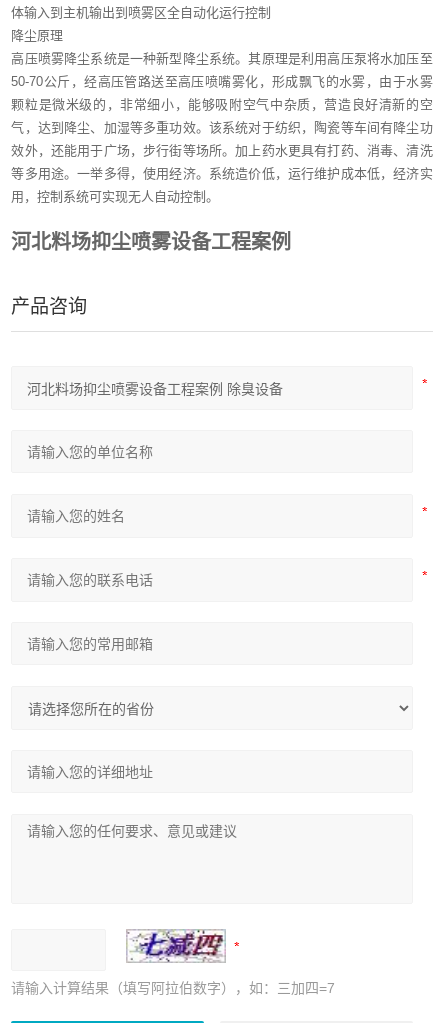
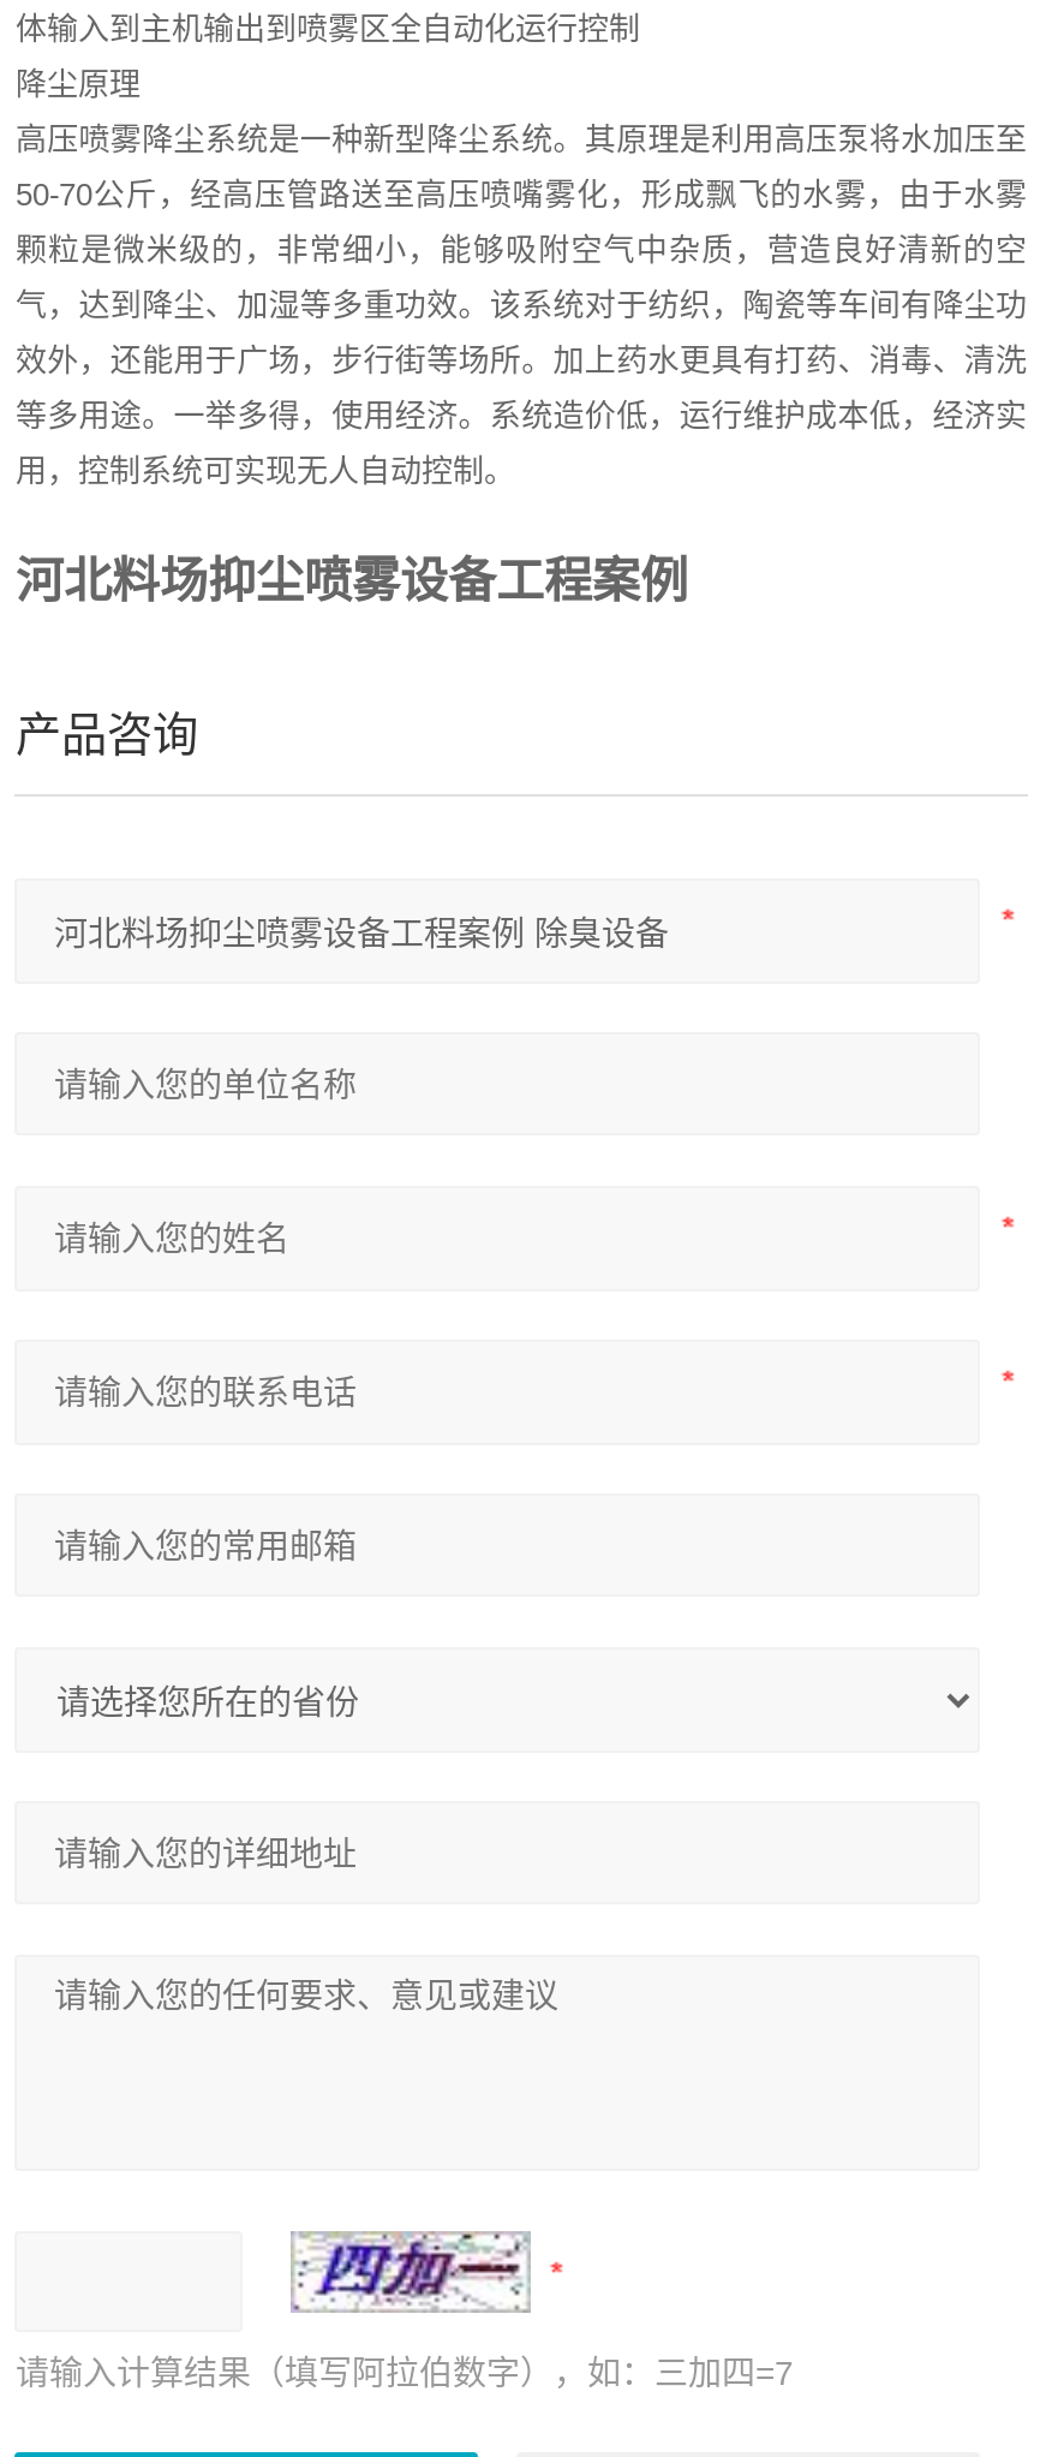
[126,929,226,963] [image] -> [291,2231,531,2313] [image]

